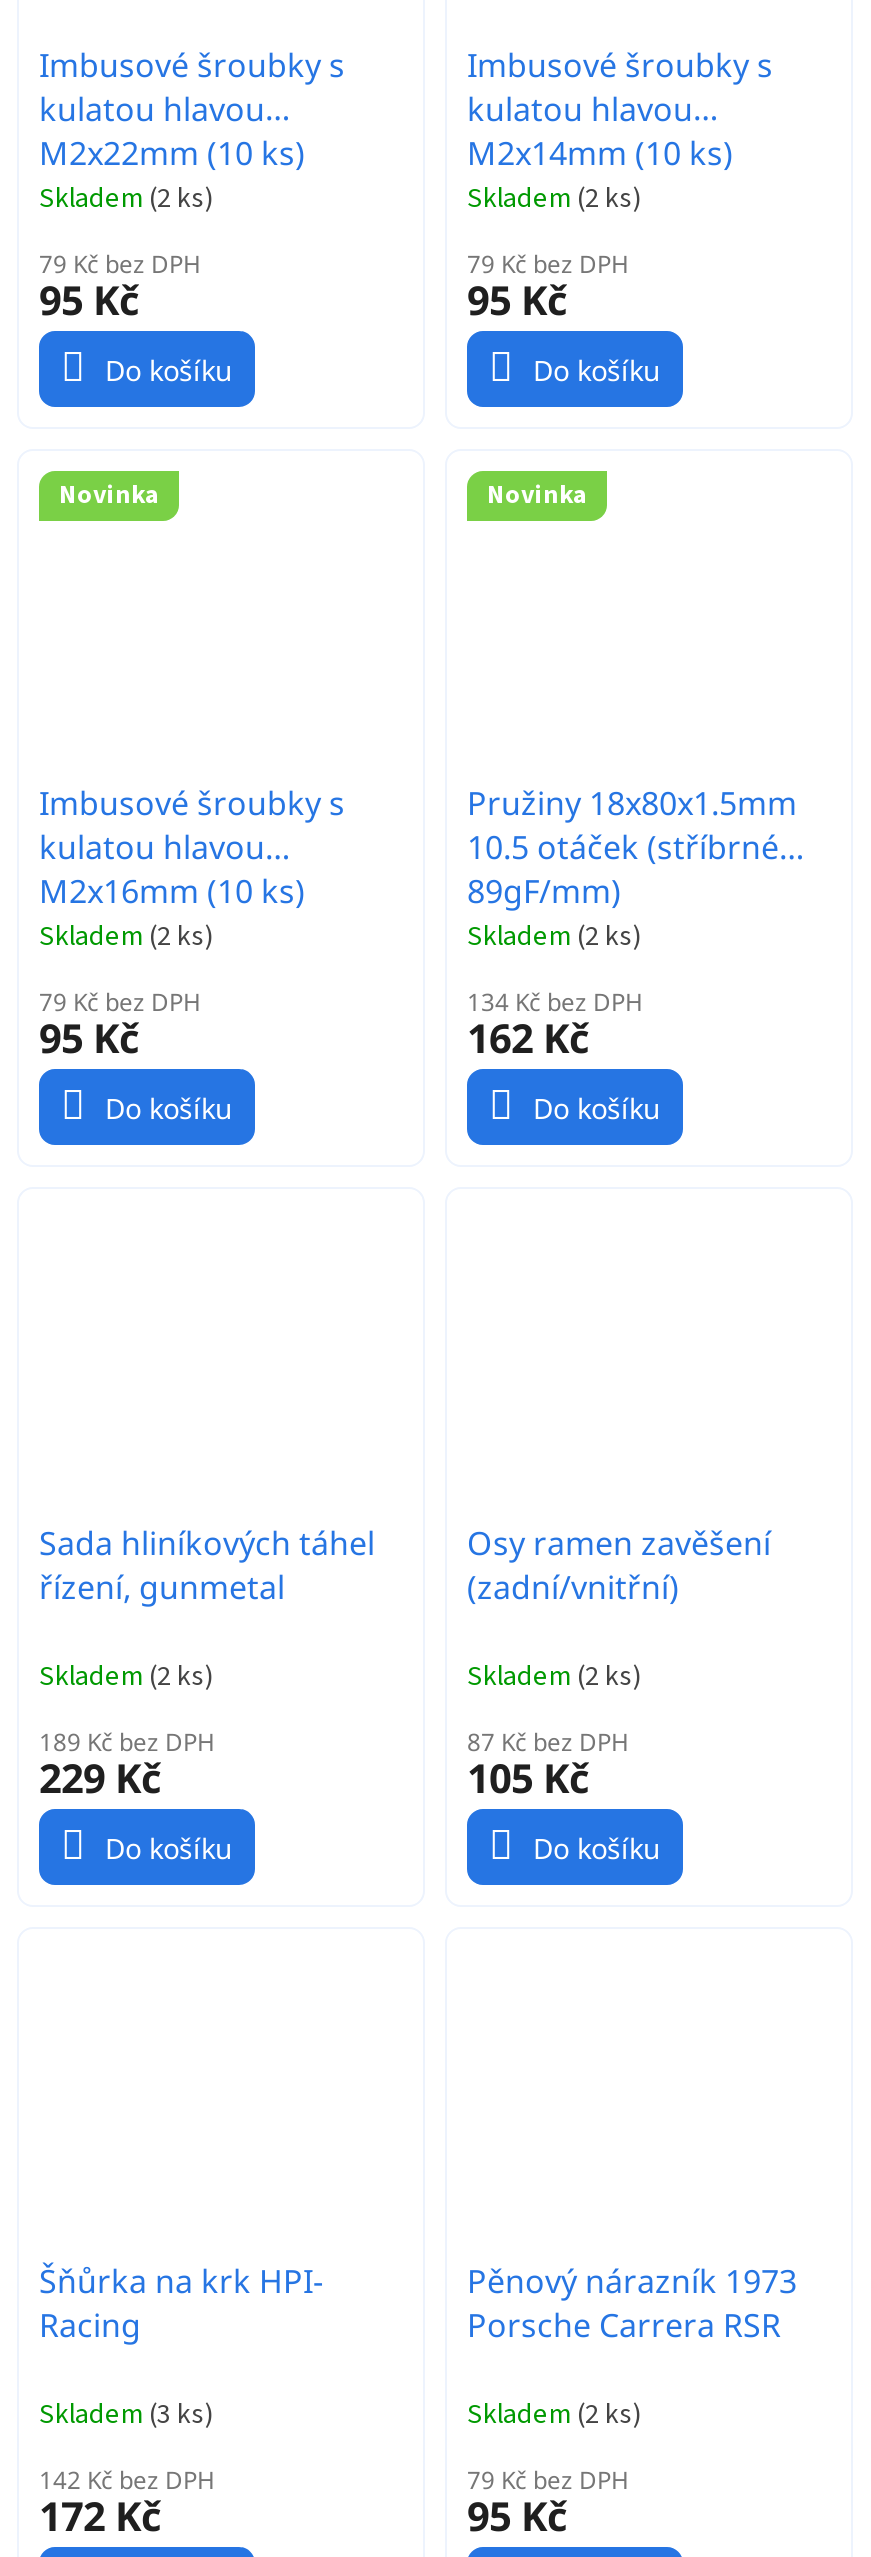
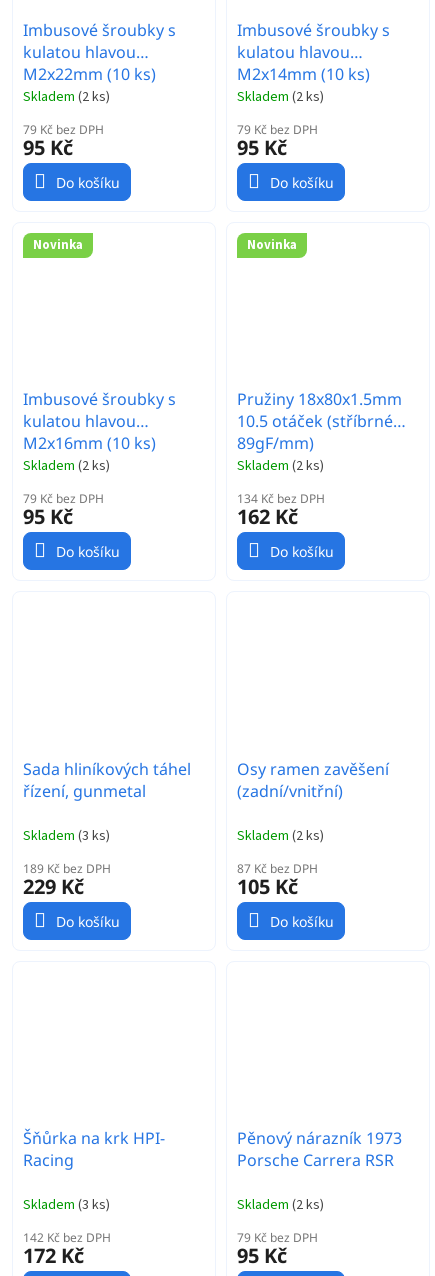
[39,1656,213,1696] Skladem (2 ks) -> [23,825,110,845] Skladem (3 ks)

